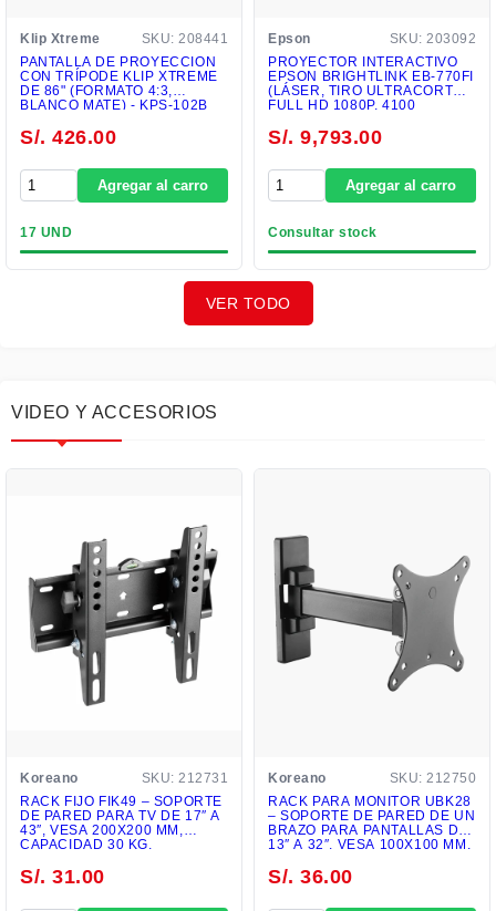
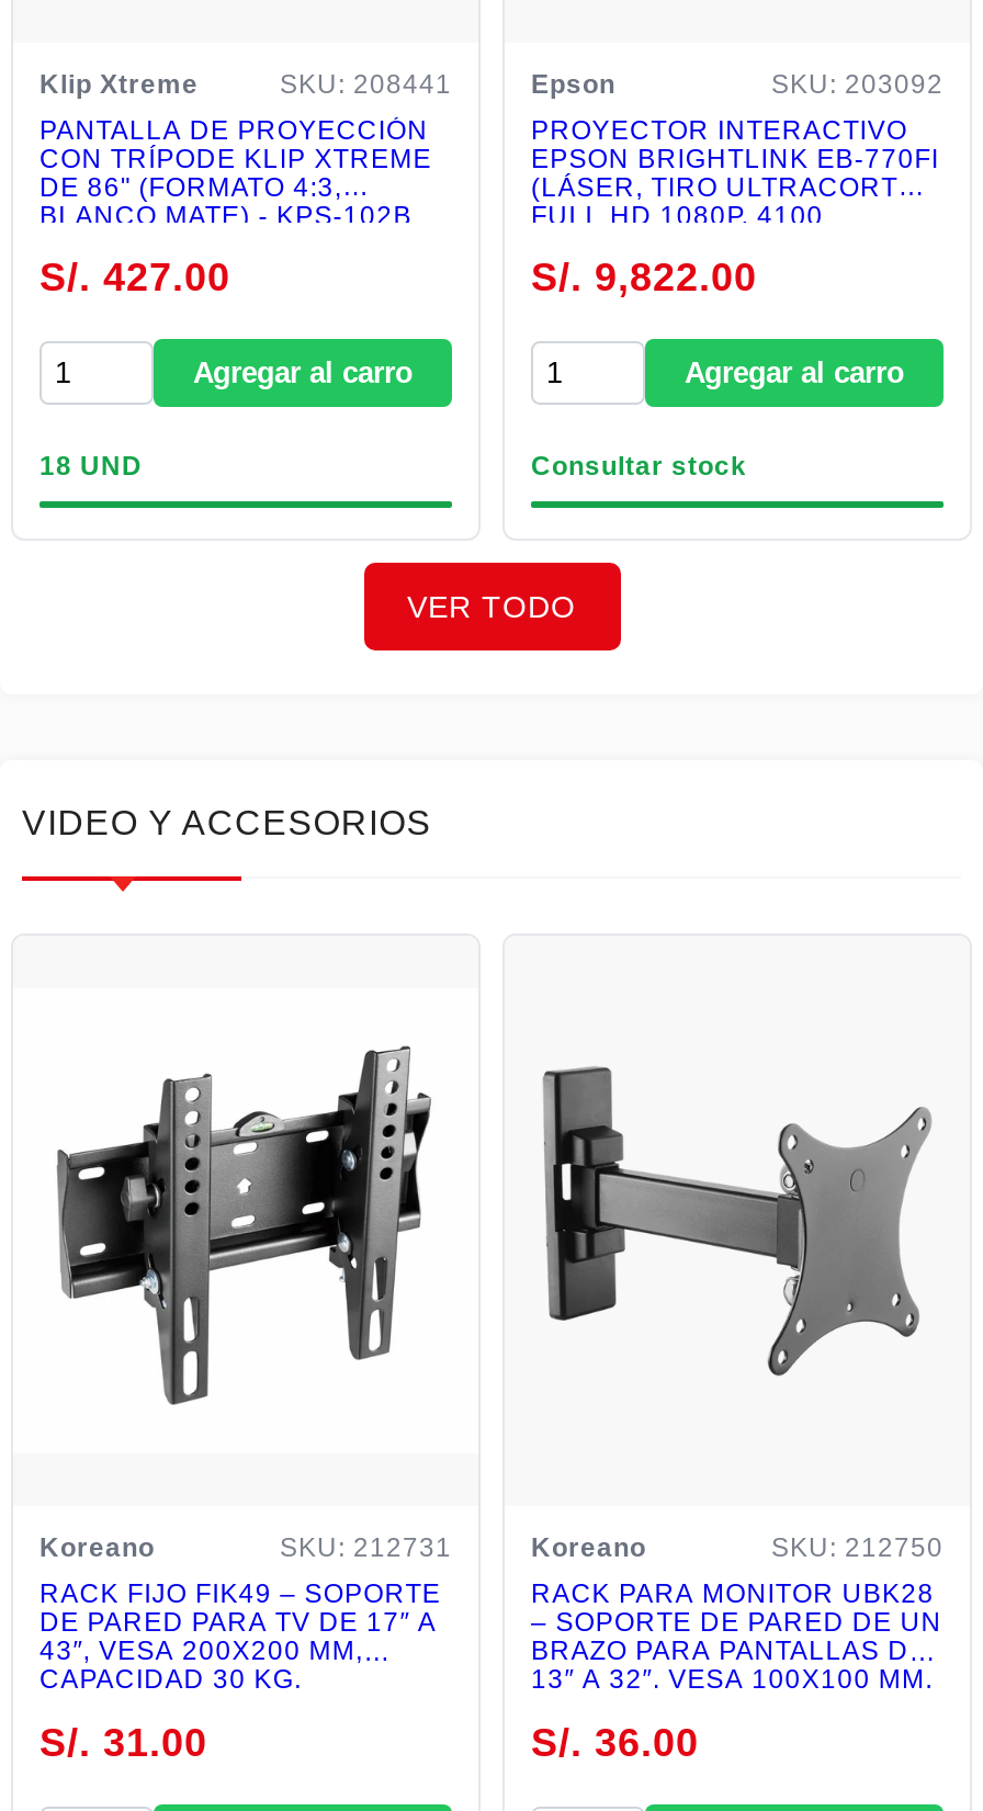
[20,126,116,148] S/. 426.00 -> [39,256,230,300] S/. 427.00
[268,126,382,148] S/. 9,793.00 -> [531,256,757,300] S/. 9,822.00
[20,225,72,240] 17 UND -> [39,451,143,482] 18 UND

